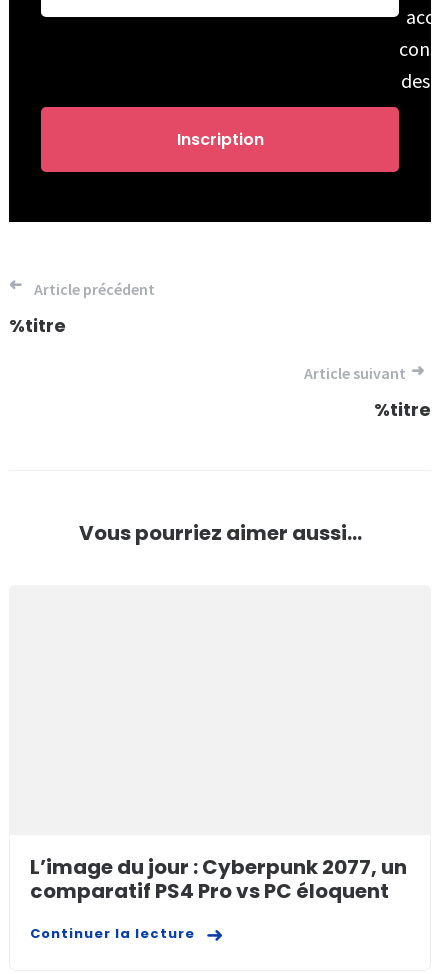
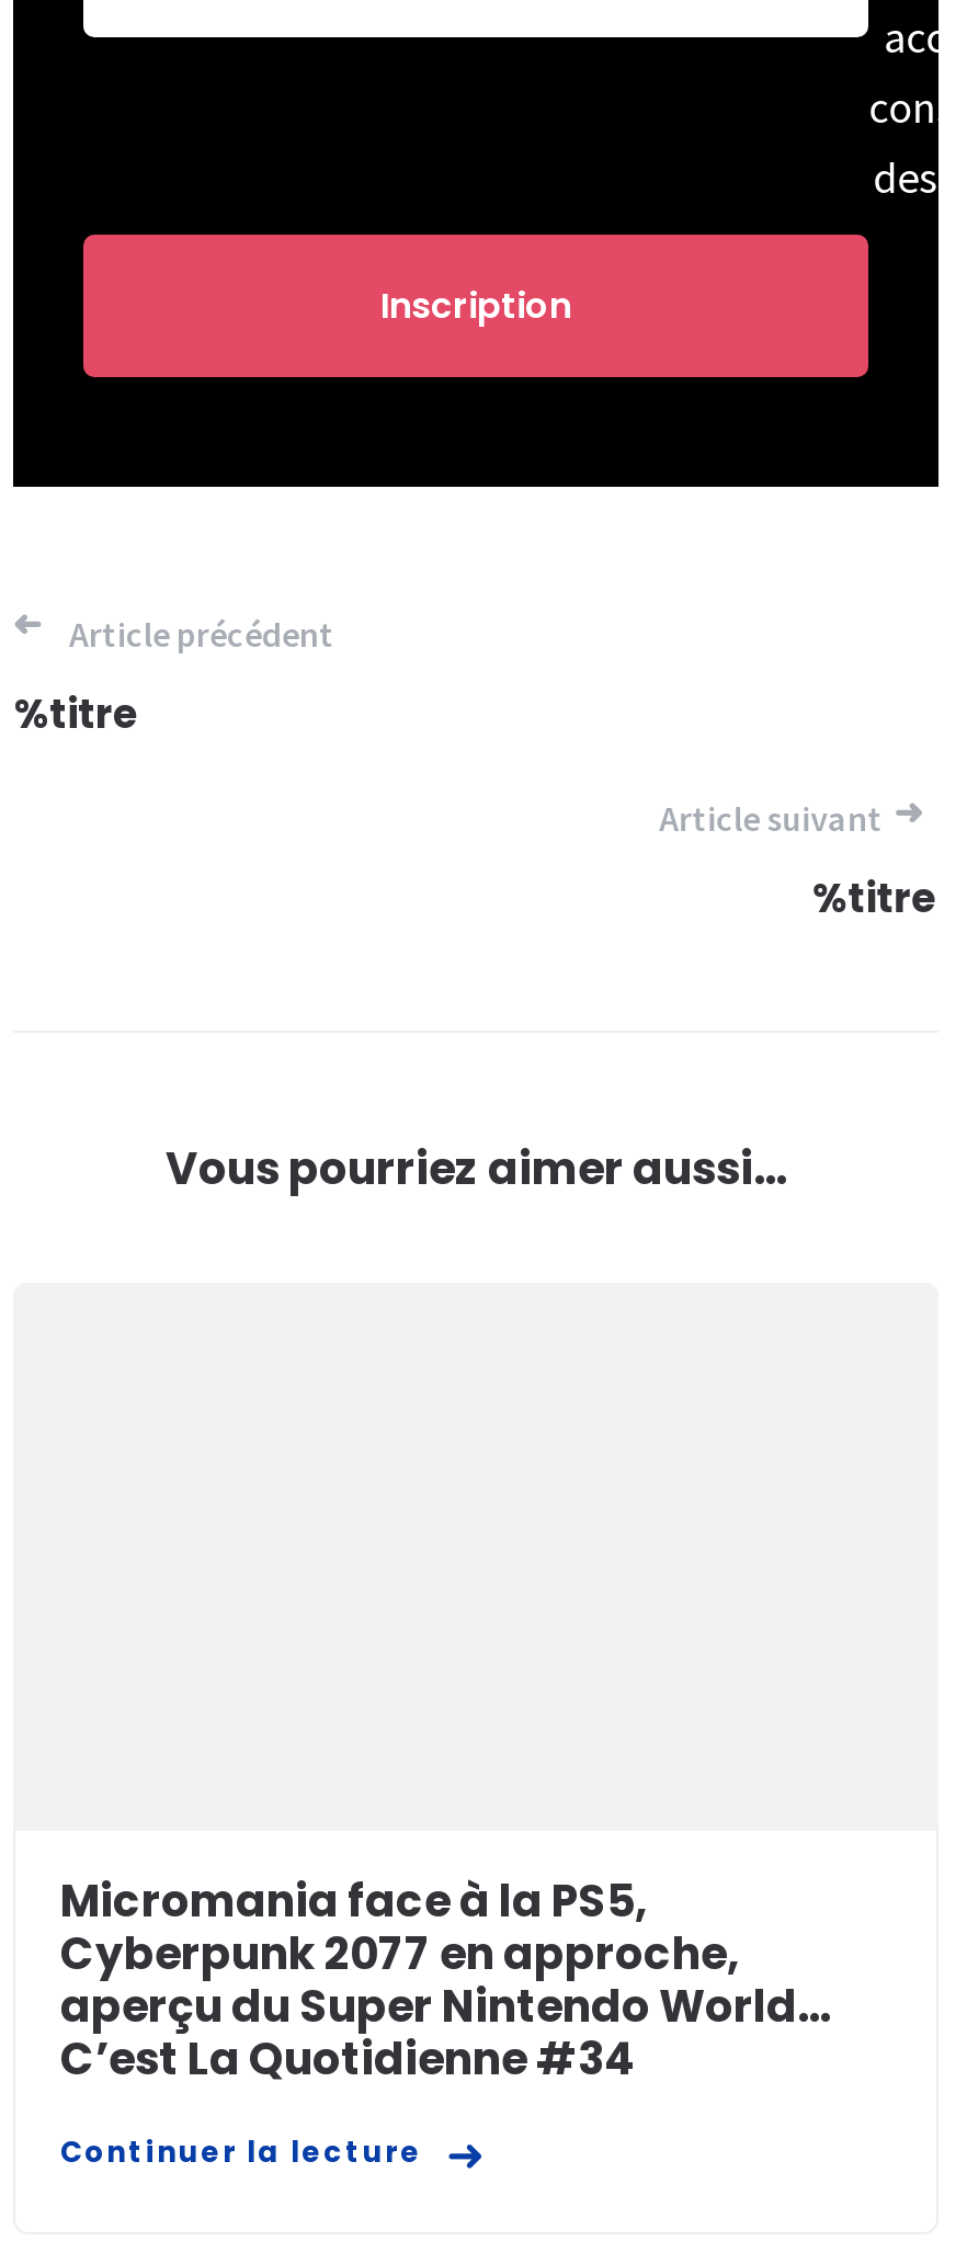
[30,853,407,905] L’image du jour : Cyberpunk 2077, un | comparatif PS4 Pro vs PC éloquent -> [60,1871,830,2091] Micromania face à la PS5, | Cyberpunk 2077 en approche, | aperçu du Super Nintendo World… | C’est La Quotidienne #34

